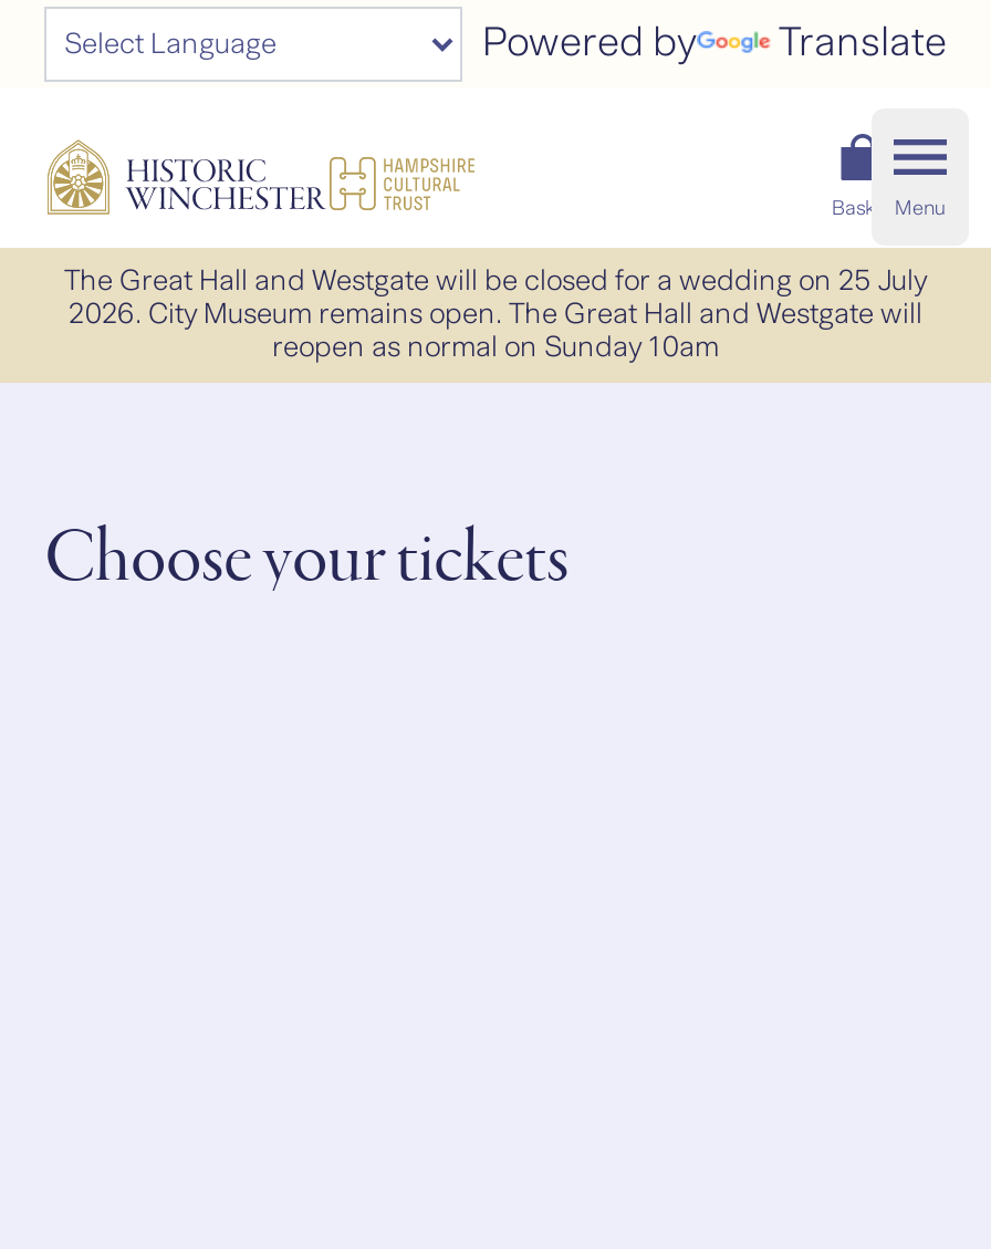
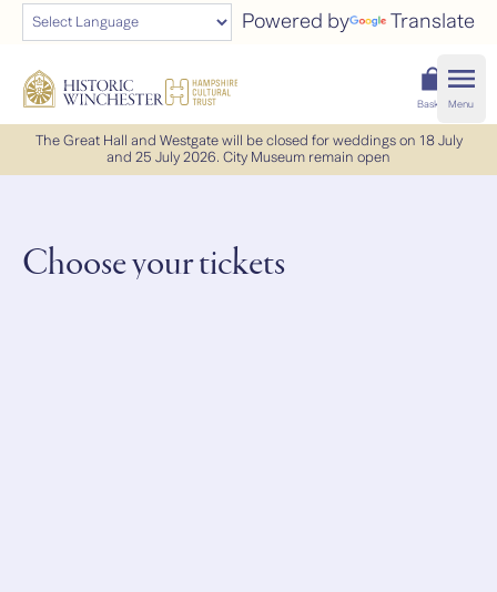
[64,257,927,372] The Great Hall and Westgate will be closed for a wedding on 25 July | 2026. City Museum remains open. The Great Hall and Westgate will | reopen as normal on Sunday 10am -> [35,129,462,170] The Great Hall and Westgate will be closed for weddings on 18 July | and 25 July 2026. City Museum remain open

